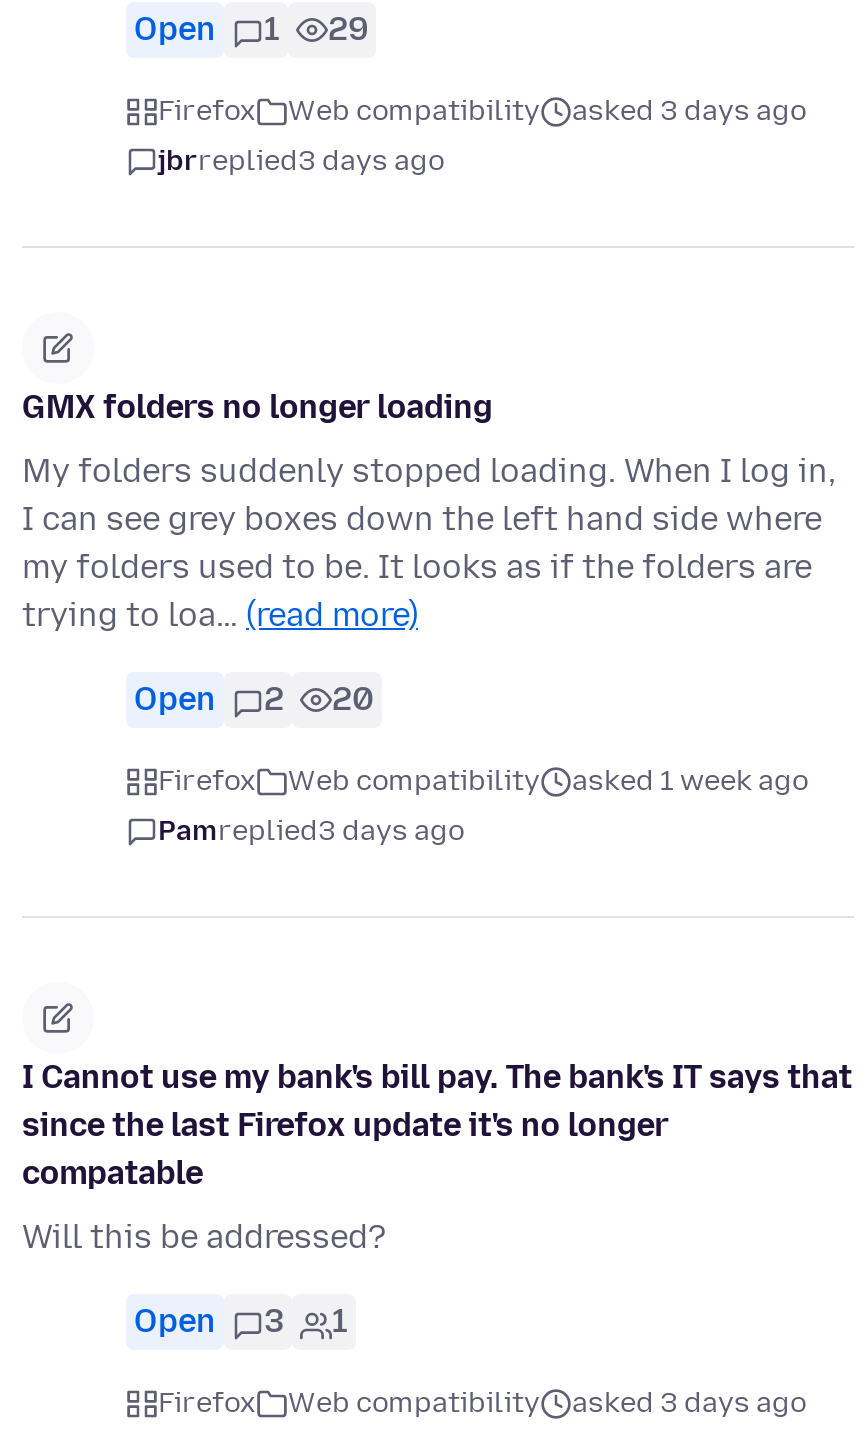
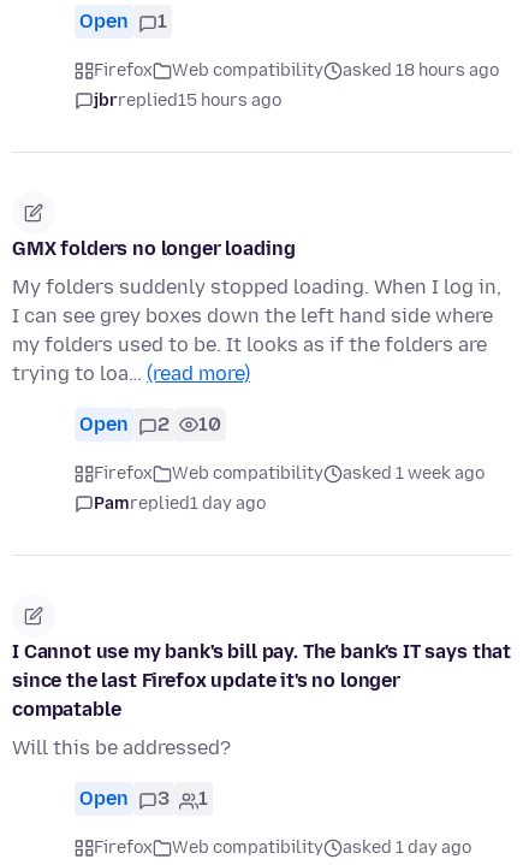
[328,11,368,49] 29 -> none
[572,95,806,129] asked 3 days ago -> [343,61,499,81] asked 18 hours ago
[158,145,444,179] jbrreplied3 days ago -> [94,91,281,111] jbrreplied15 hours ago
[134,681,374,719] Open 2 20 -> [79,413,221,436] Open 2 10
[158,815,464,849] Pamreplied3 days ago -> [94,494,266,514] Pamreplied1 day ago
[572,1387,806,1421] asked 3 days ago -> [343,838,471,858] asked 1 day ago

